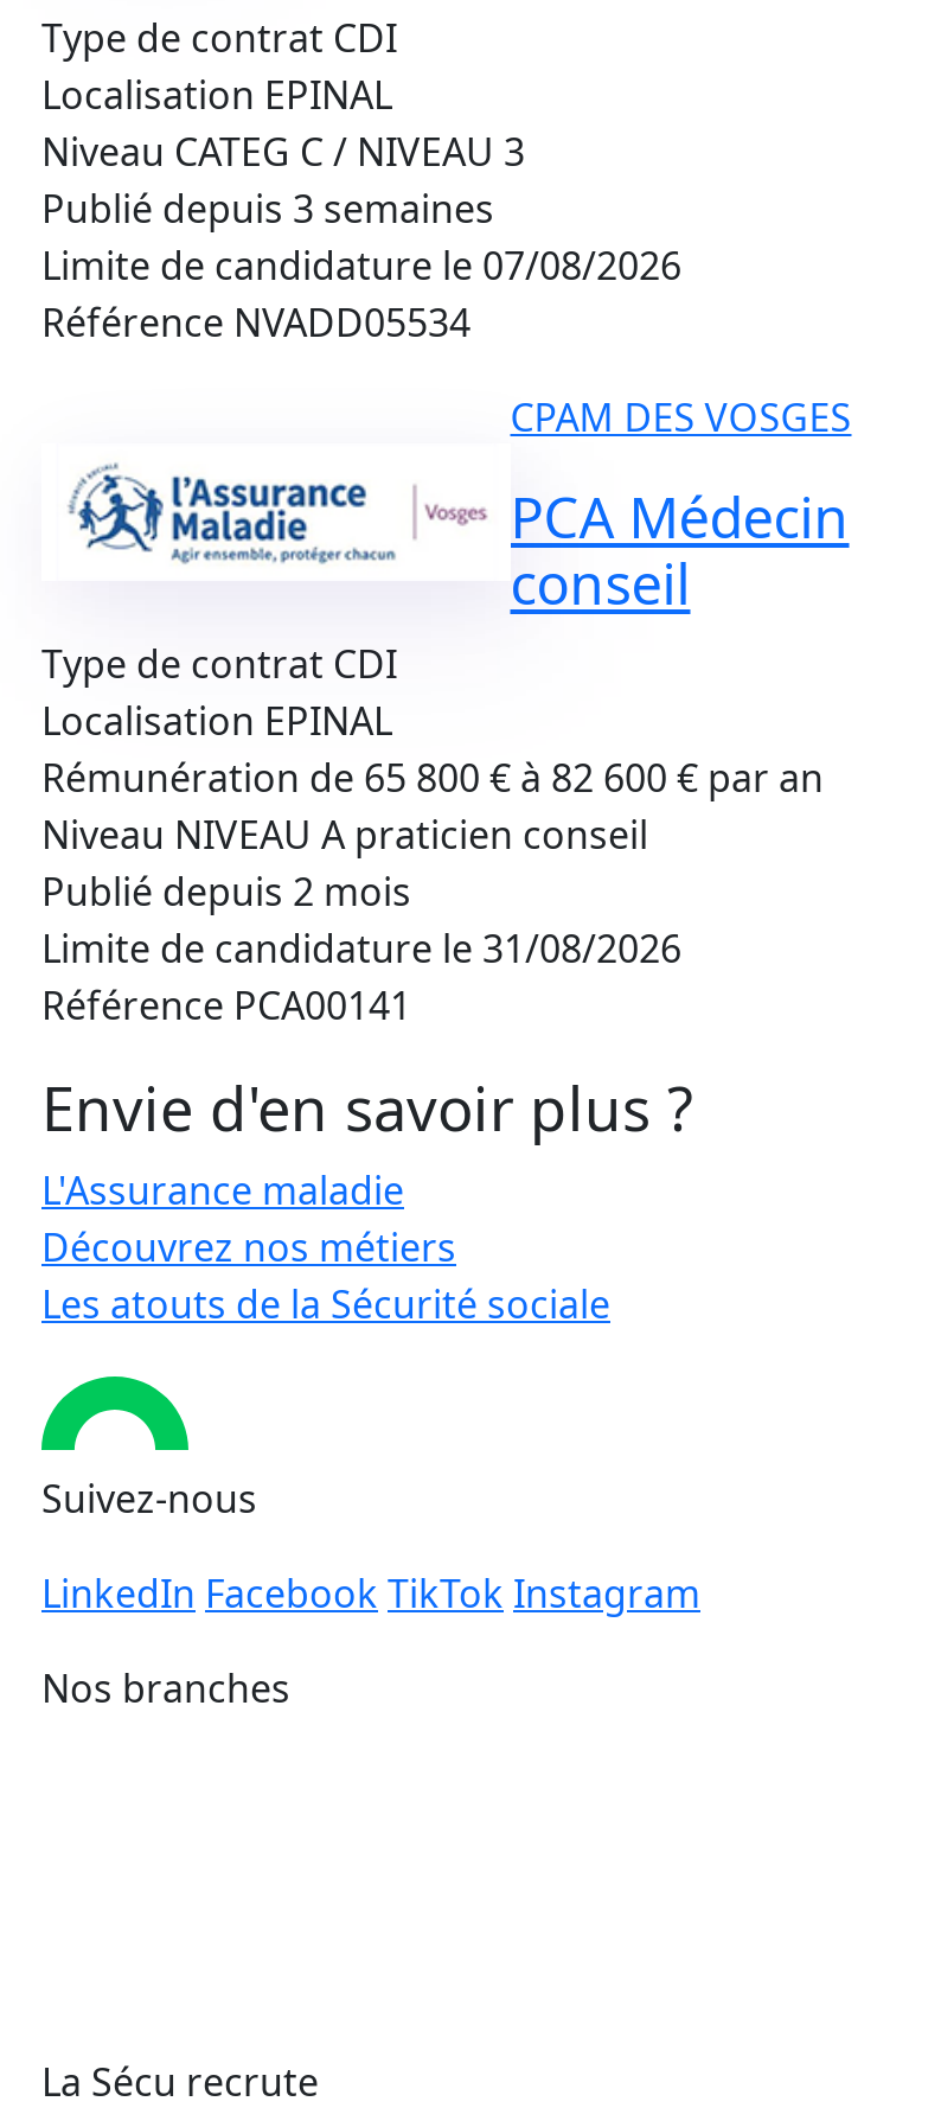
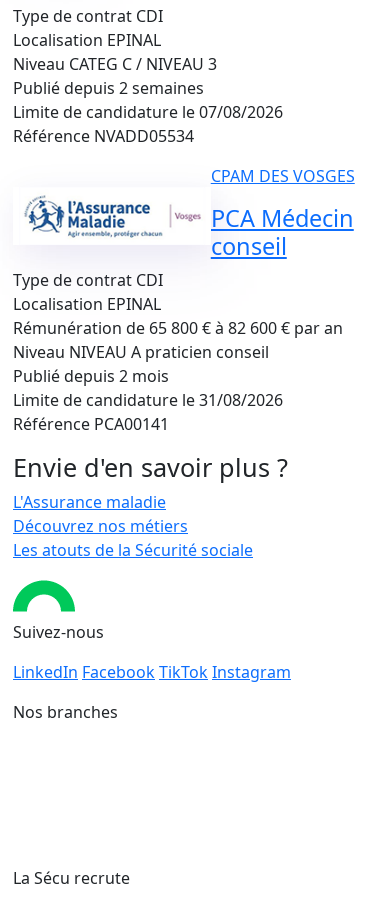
[41,183,494,235] Publié depuis 3 semaines -> [13,77,204,99] Publié depuis 2 semaines

